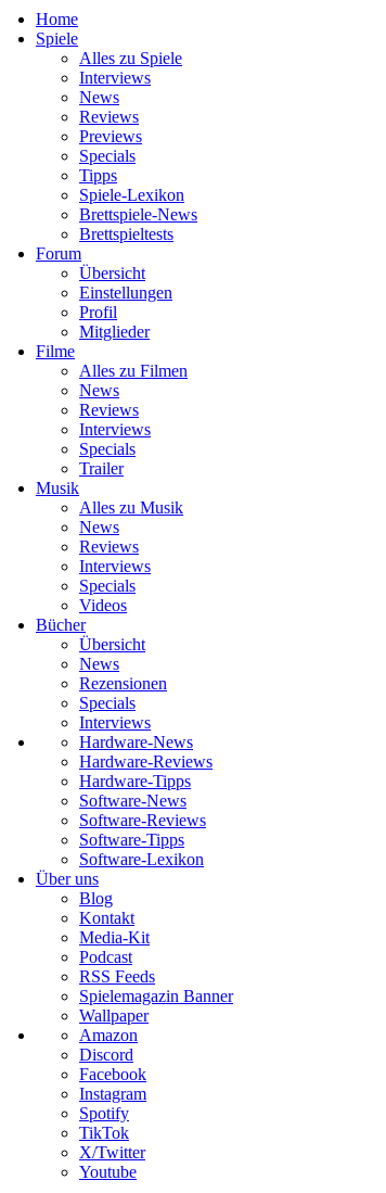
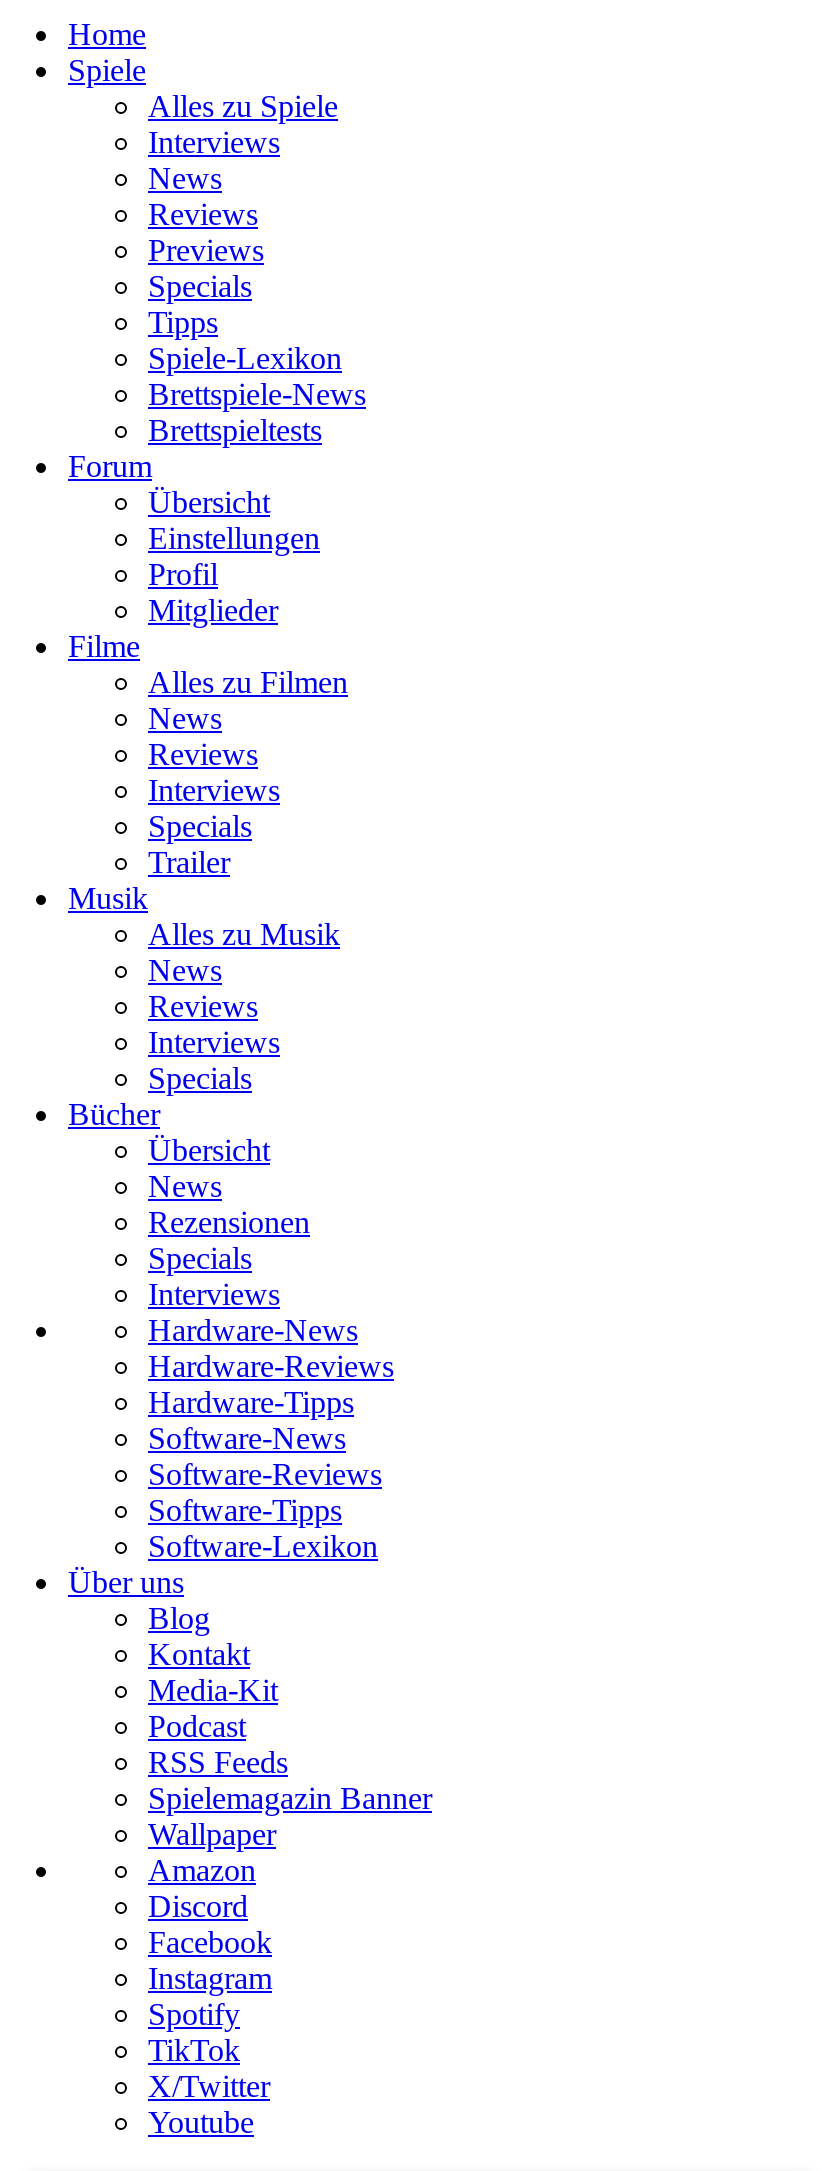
[79,596,127,615] Videos -> none

